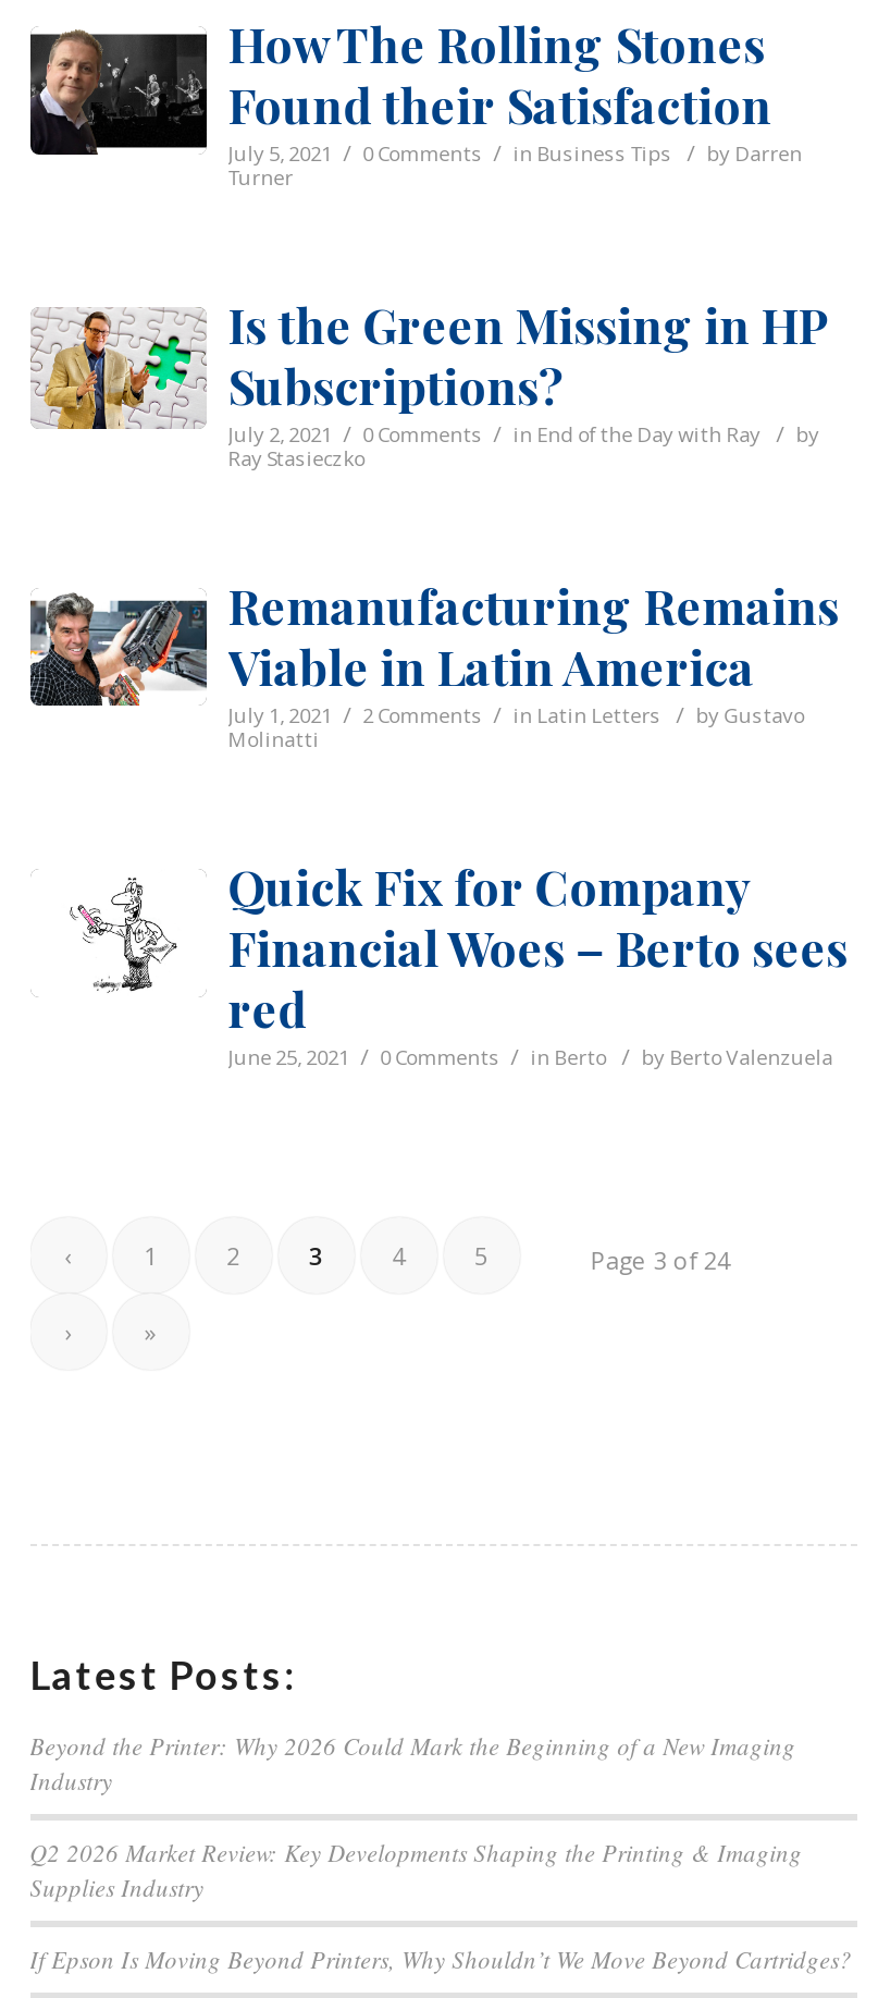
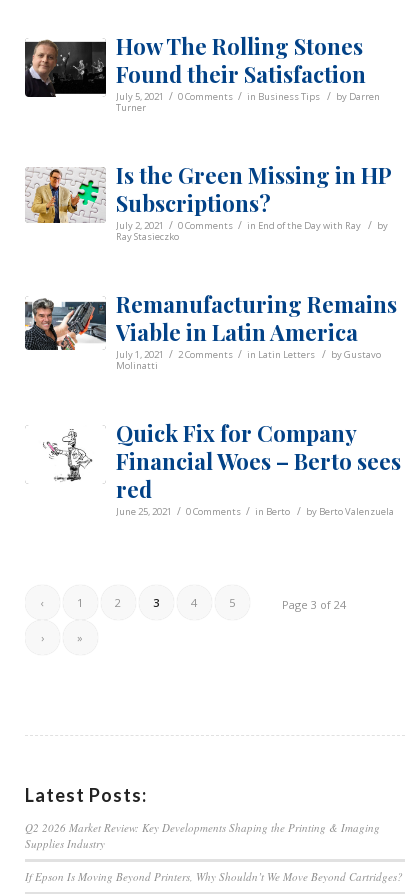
[30,1729,796,1797] Beyond the Printer: Why 2026 Could Mark the Beginning of a New Imaging | Industry -> none

